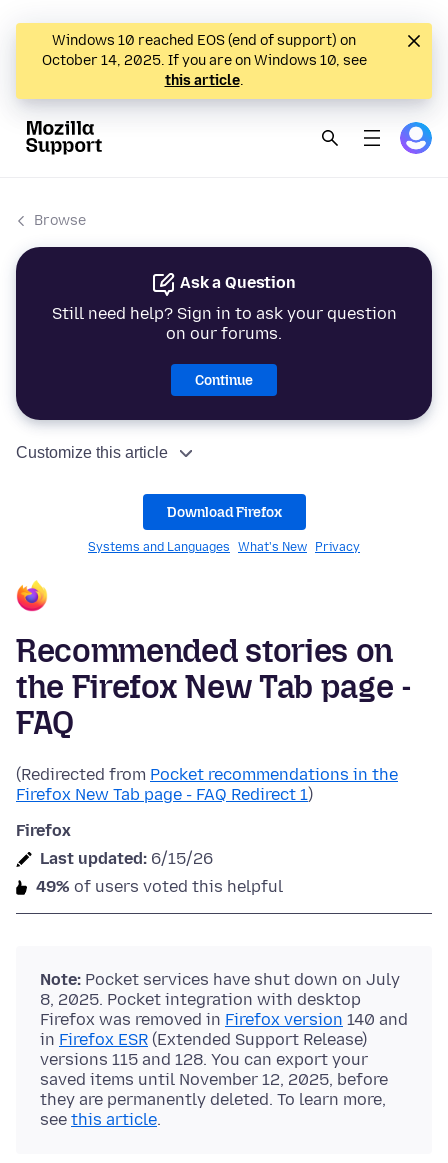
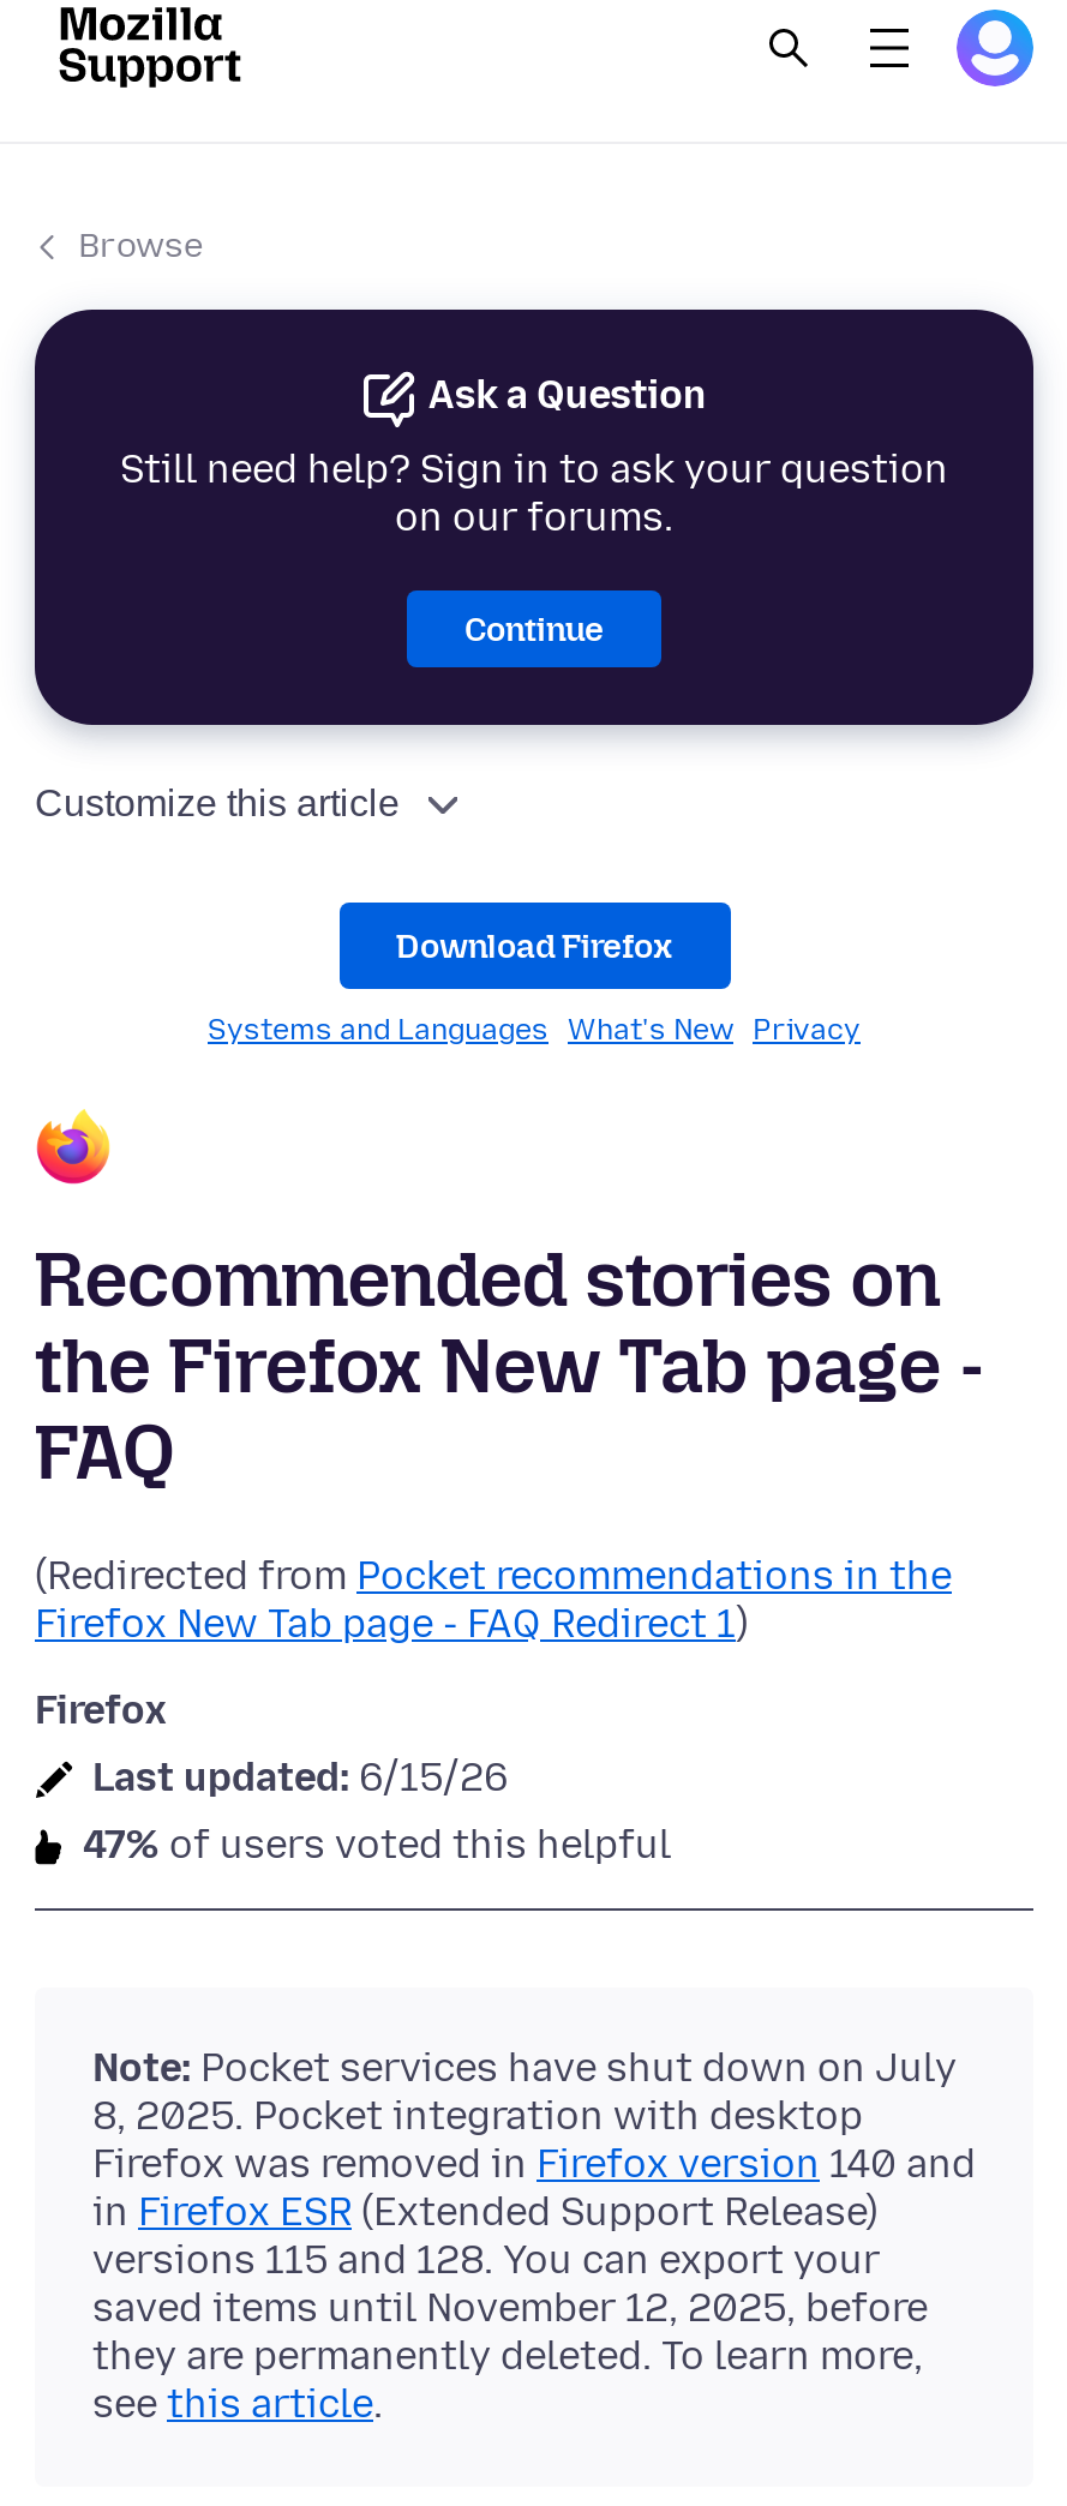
[15,22,433,108] [image] | Windows 10 reached EOS (end of support) on | October 14, 2025. If you are on Windows 10, see | this article. -> none
[36,877,283,896] 49% of users voted this helpful -> [83,1822,671,1868] 47% of users voted this helpful

